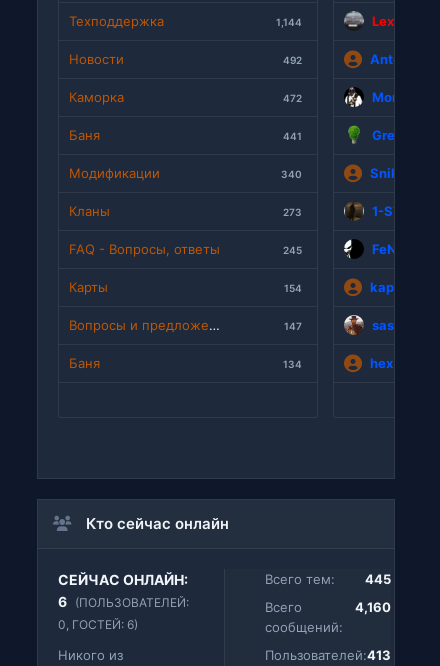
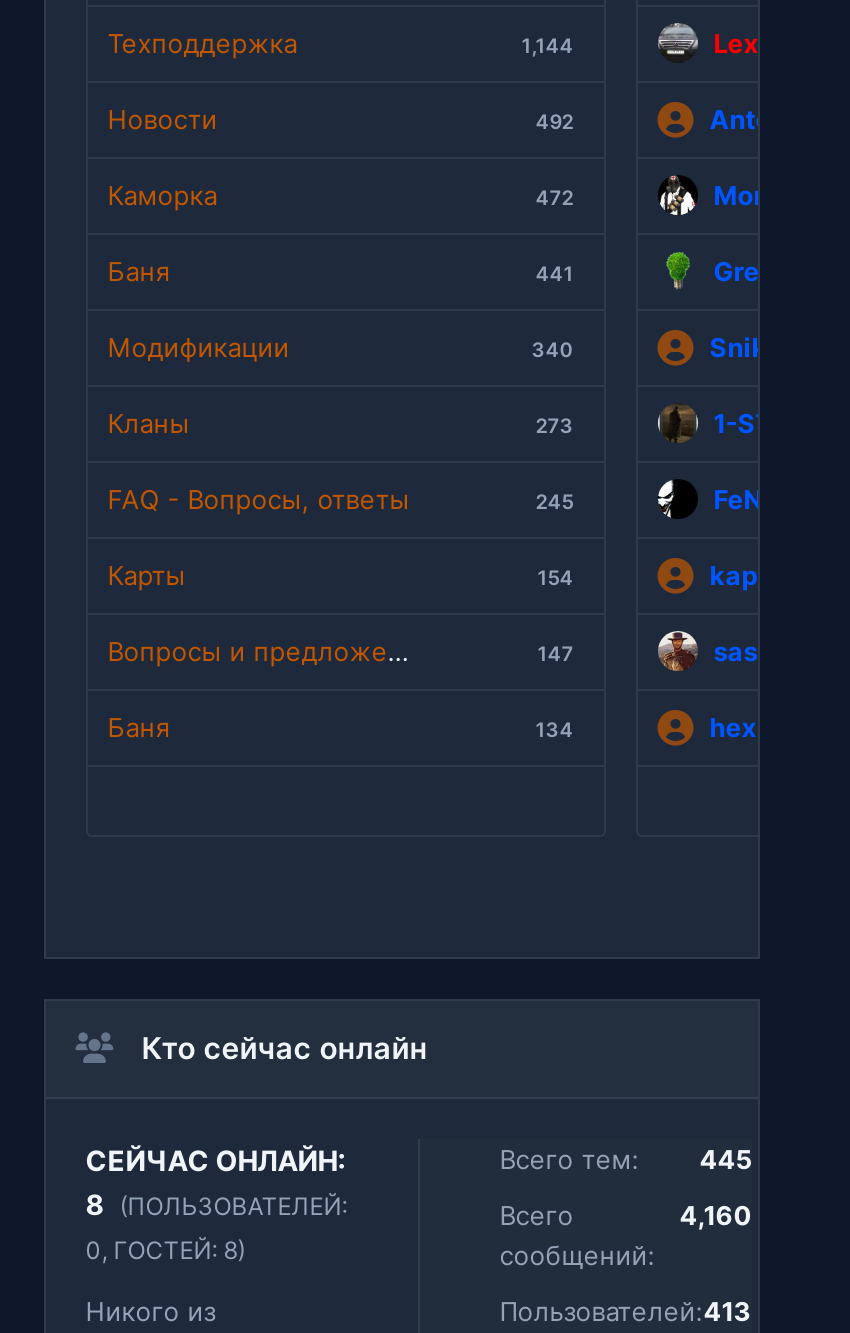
[58,593,189,610] 6 (ПОЛЬЗОВАТЕЛЕЙ: -> [86,1187,348,1221] 8 (ПОЛЬЗОВАТЕЛЕЙ:
[58,617,138,632] 0, ГОСТЕЙ: 6) -> [86,1235,246,1265] 0, ГОСТЕЙ: 8)

